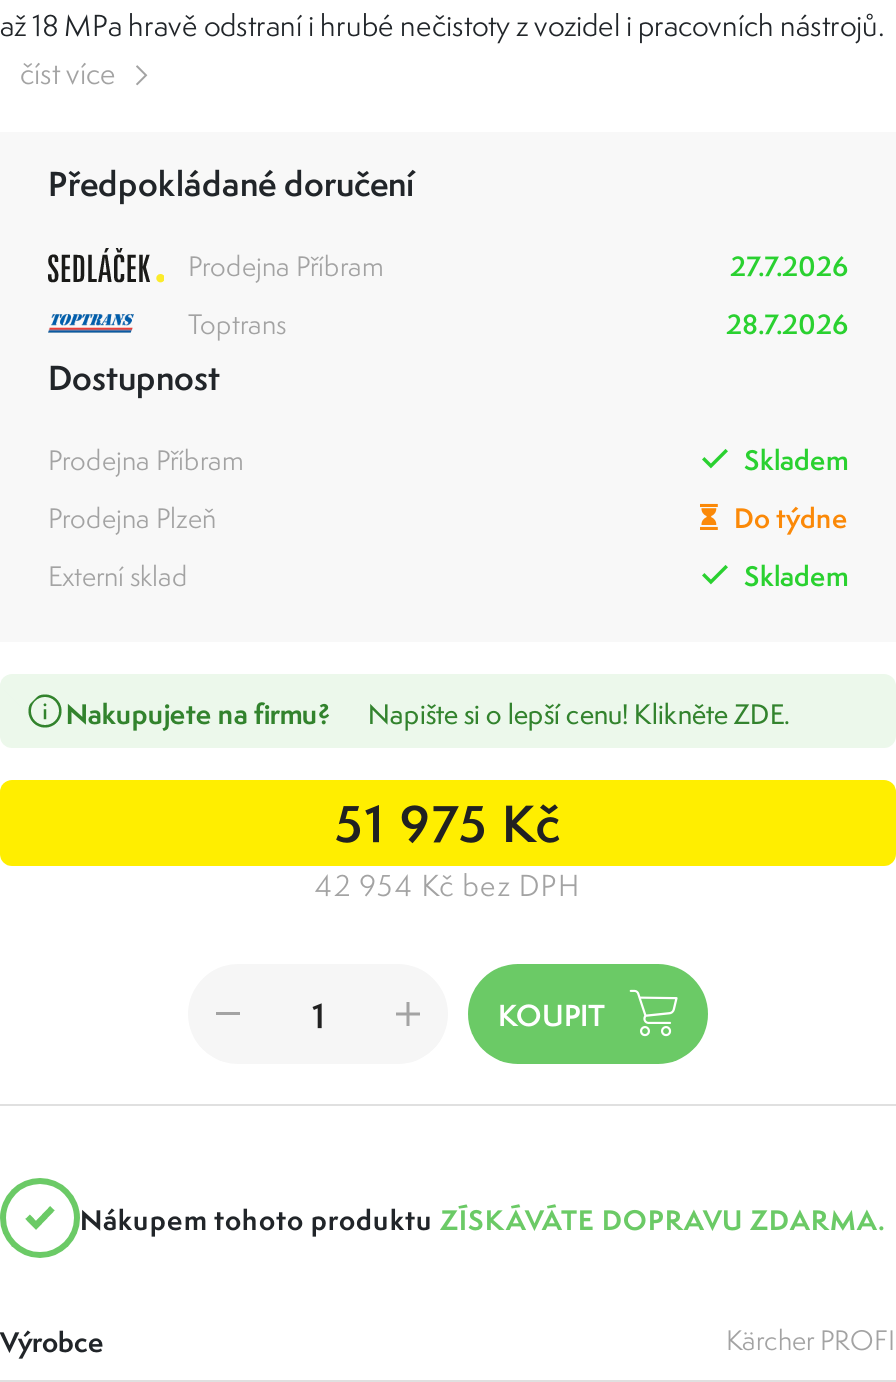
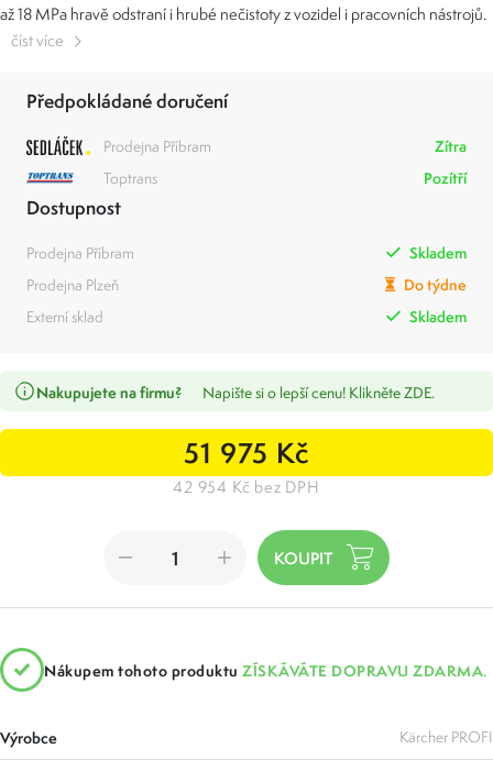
[730,248,848,284] 27.7.2026 -> [435,136,467,156] Zítra
[726,306,848,342] 28.7.2026 -> [424,168,467,188] Pozítří

